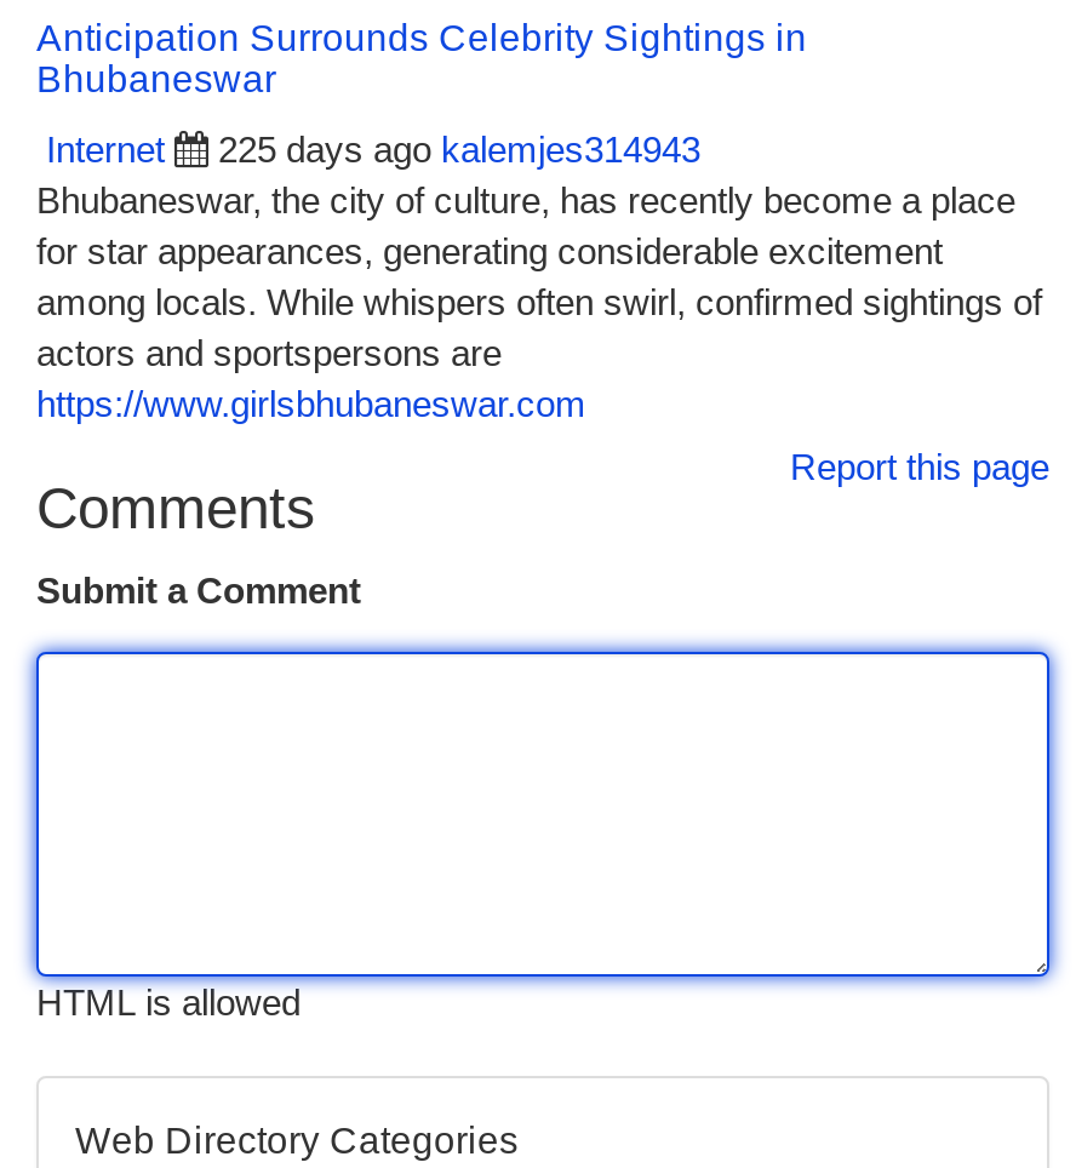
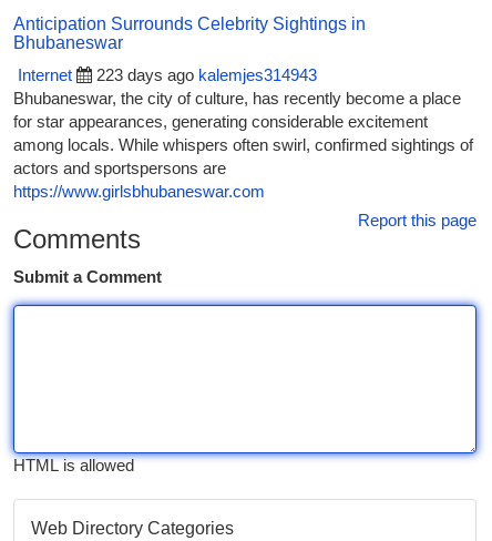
[218,128,700,170] 225 days ago kalemjes314943 -> [96,65,317,84] 223 days ago kalemjes314943

